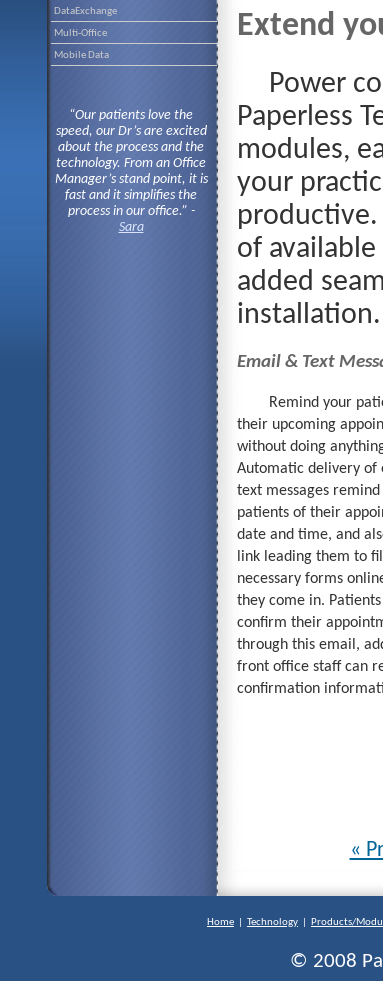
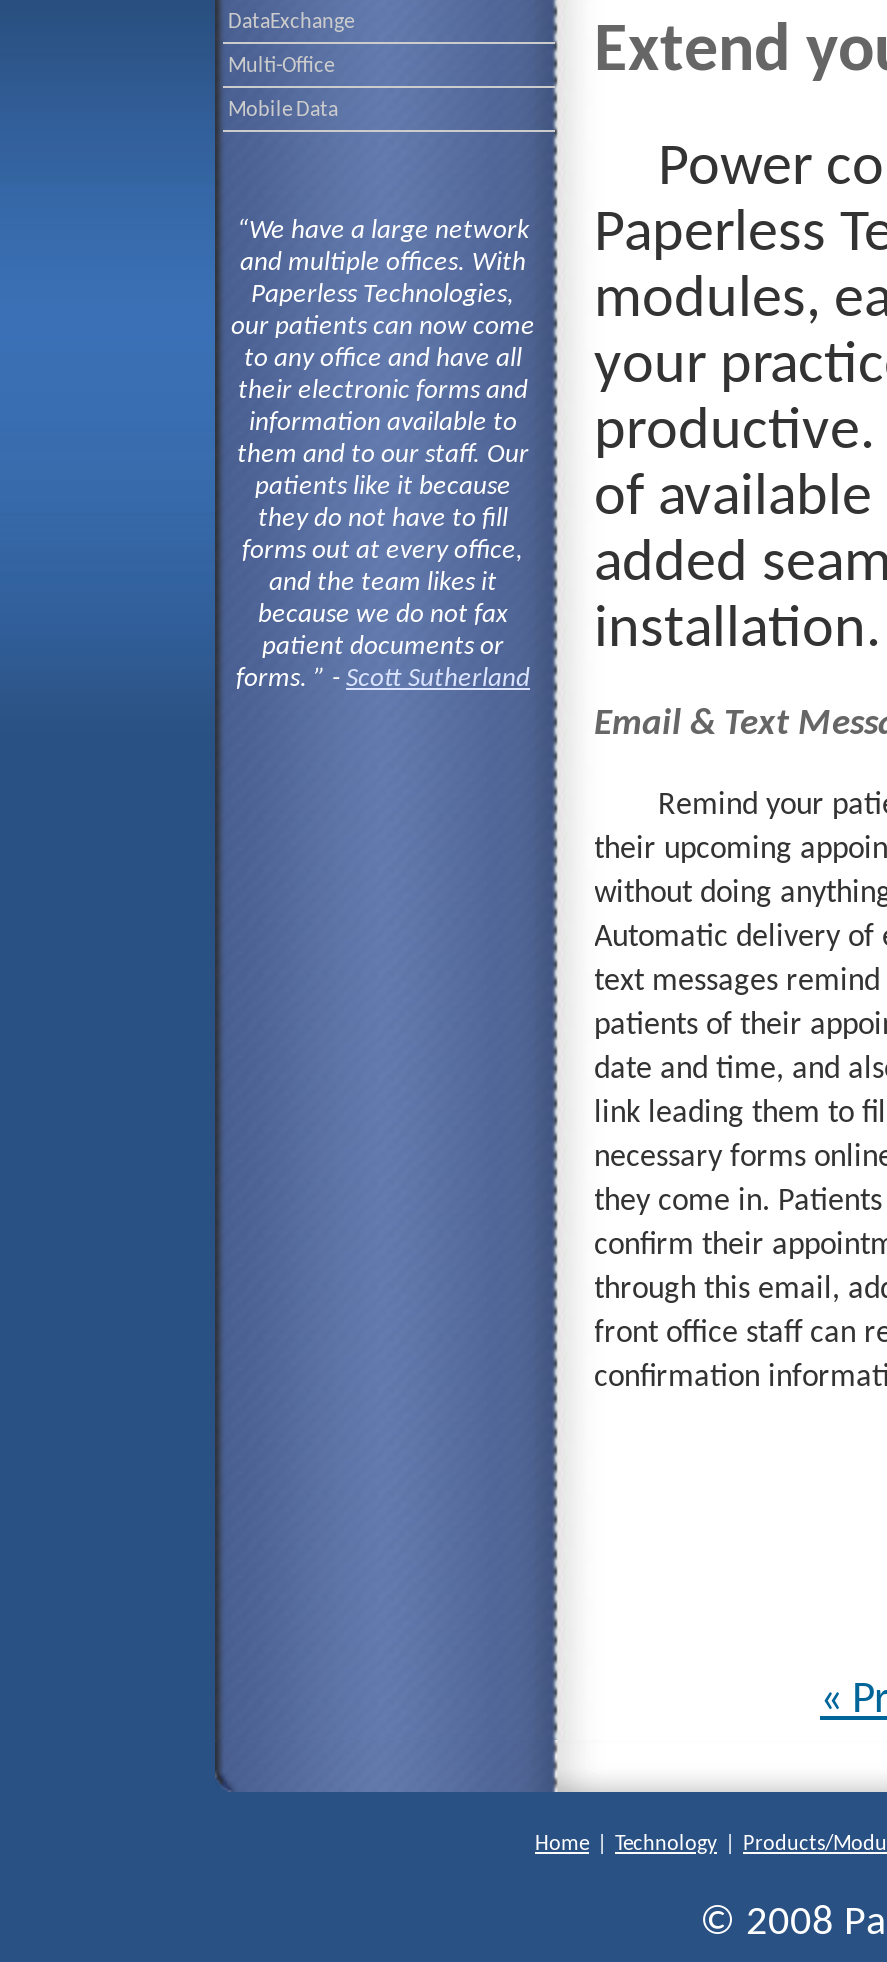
[54,109,207,234] “Our patients love the | speed, our Dr’s are excited | about the process and the | technology. From an Office | Manager’s stand point, it is | fast and it simplifies the | process in our office.” - | Sara -> [231,218,535,692] “We have a large network | and multiple offices. With | Paperless Technologies, | our patients can now come | to any office and have all | their electronic forms and | information available to | them and to our staff. Our | patients like it because | they do not have to fill | forms out at every office, | and the team likes it | because we do not fax | patient documents or | forms. ” - Scott Sutherland

